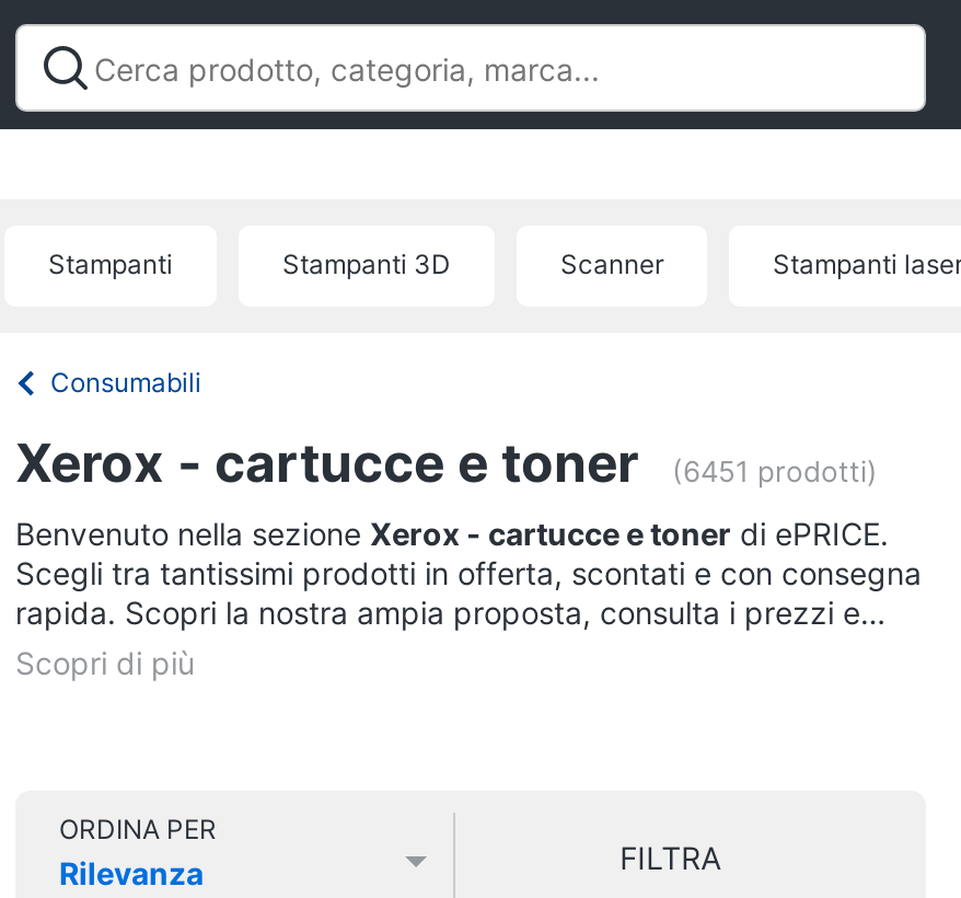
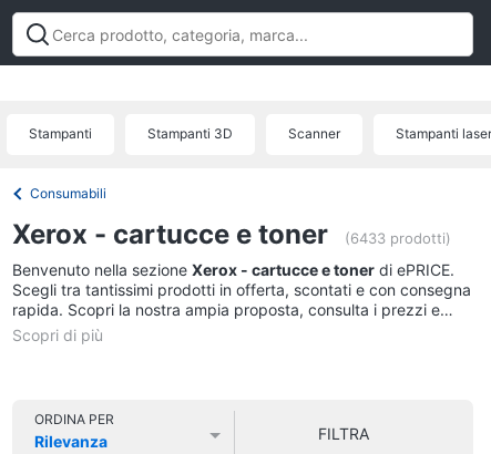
[15,431,878,495] Xerox - cartucce e toner (6451 prodotti) -> [12,218,451,250] Xerox - cartucce e toner (6433 prodotti)

